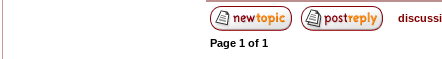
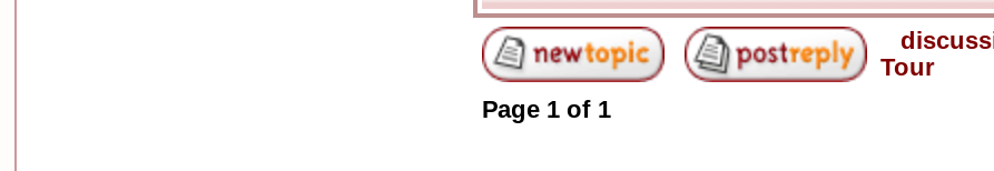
none -> [880,53,934,80] Tour

